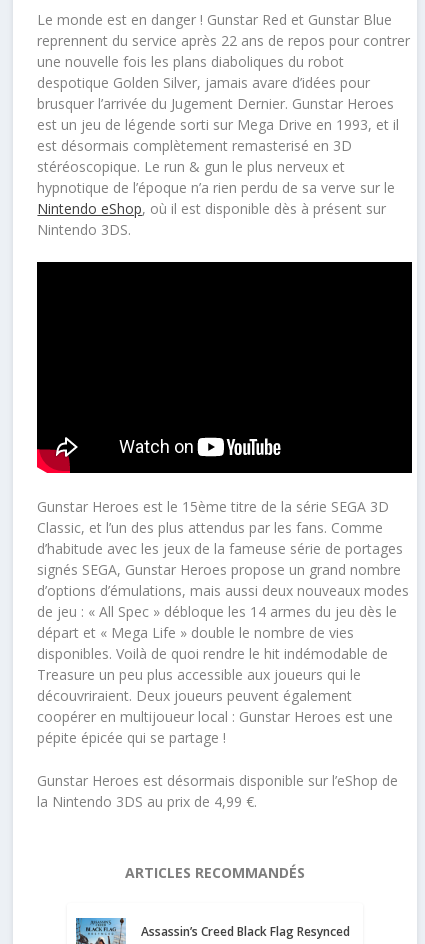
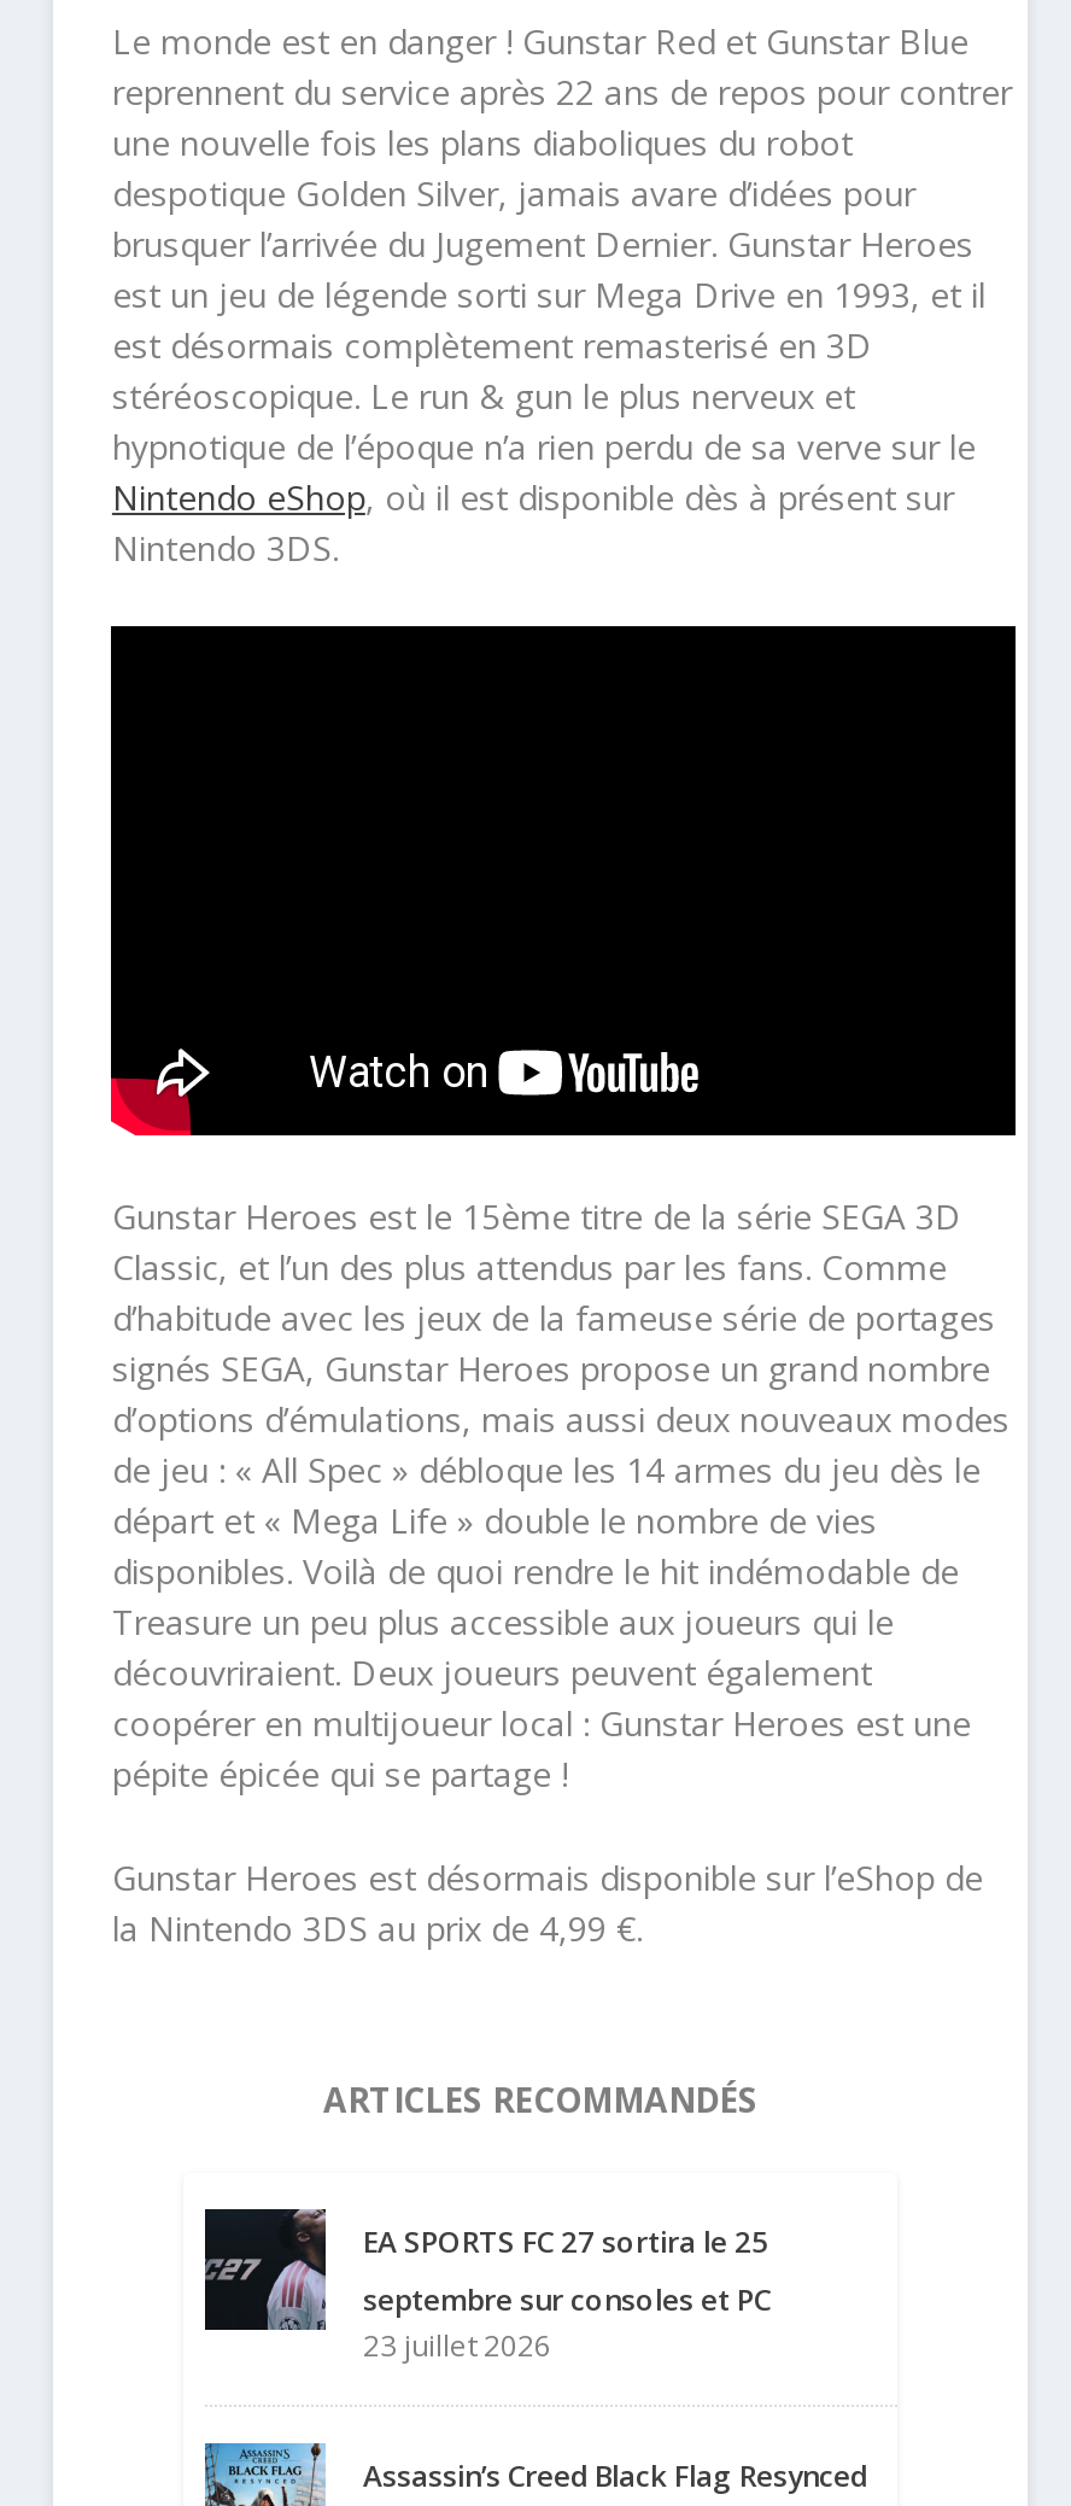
none -> [203,2207,770,2367] [image] | EA SPORTS FC 27 sortira le 25 | septembre sur consoles et PC | 23 juillet 2026

